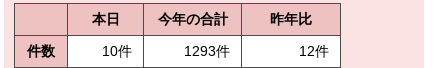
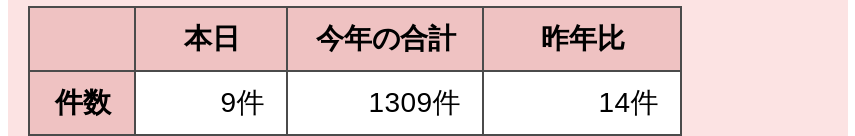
[102,43,132,59] 10件 -> [221,86,265,118] 9件
[184,43,230,59] 1293件 -> [369,86,461,118] 1309件
[299,43,329,59] 12件 -> [599,86,659,118] 14件

